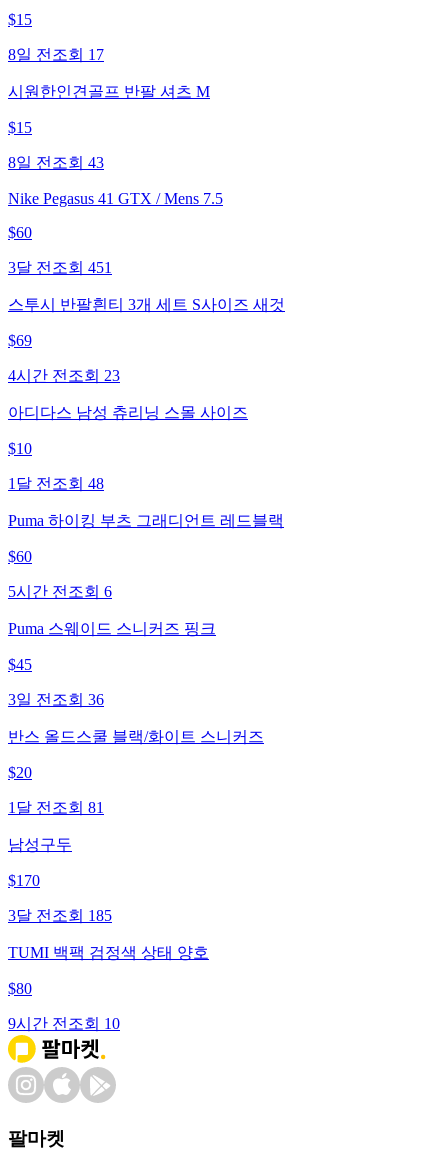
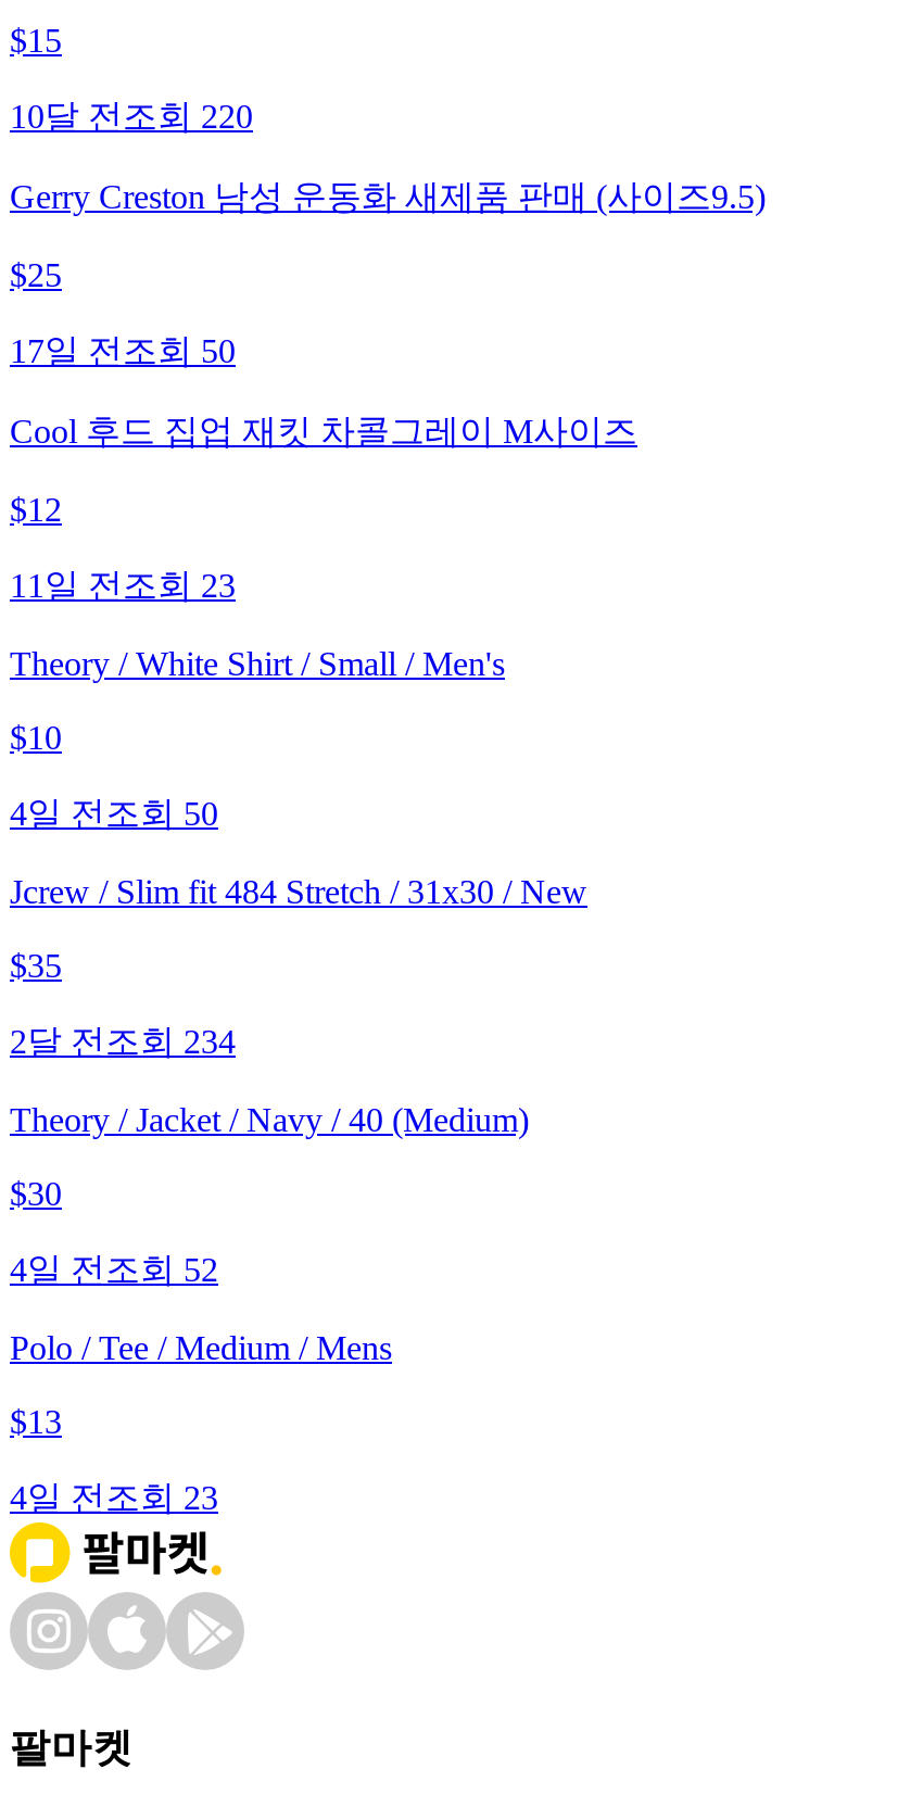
[8,46,285,421] 8일 전 조회 17 | 시원한인견골프 반팔 셔츠 M | $15 | 8일 전 조회 43 | Nike Pegasus 41 GTX / Mens 7.5 | $60 | 3달 전 조회 451 | 스투시 반팔흰티 3개 세트 S사이즈 새것 | $69 | 4시간 전 조회 23 | 아디다스 남성 츄리닝 스몰 사이즈 -> [10,99,766,683] 10달 전 조회 220 | Gerry Creston 남성 운동화 새제품 판매 (사이즈9.5) | $25 | 17일 전 조회 50 | Cool 후드 집업 재킷 차콜그레이 M사이즈 | $12 | 11일 전 조회 23 | Theory / White Shirt / Small / Men's
[8,475,284,1032] 1달 전 조회 48 | Puma 하이킹 부츠 그래디언트 레드블랙 | $60 | 5시간 전 조회 6 | Puma 스웨이드 스니커즈 핑크 | $45 | 3일 전 조회 36 | 반스 올드스쿨 블랙/화이트 스니커즈 | $20 | 1달 전 조회 81 | 남성구두 | $170 | 3달 전 조회 185 | TUMI 백팩 검정색 상태 양호 | $80 | 9시간 전 조회 10 -> [10,796,587,1517] 4일 전 조회 50 | Jcrew / Slim fit 484 Stretch / 31x30 / New | $35 | 2달 전 조회 234 | Theory / Jacket / Navy / 40 (Medium) | $30 | 4일 전 조회 52 | Polo / Tee / Medium / Mens | $13 | 4일 전 조회 23

